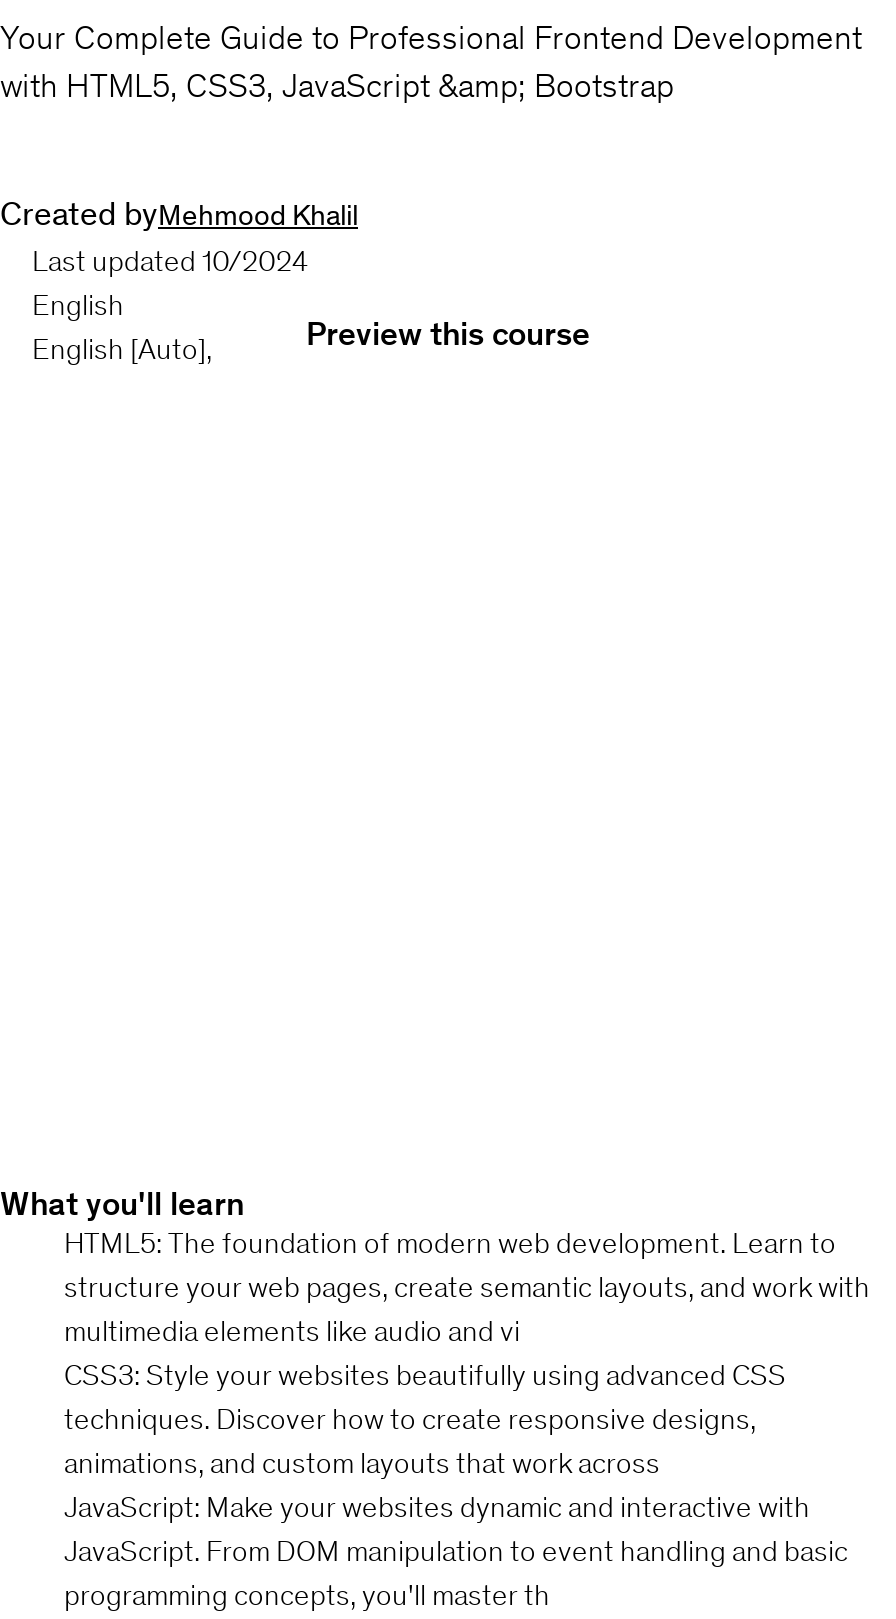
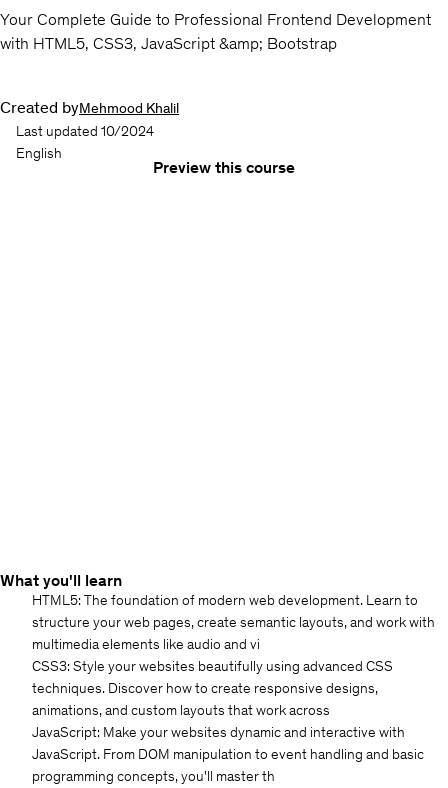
[32,331,212,367] English [Auto], -> none

